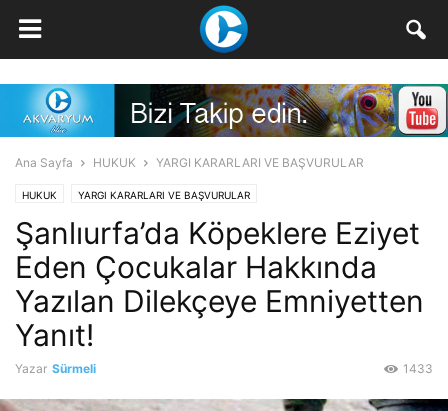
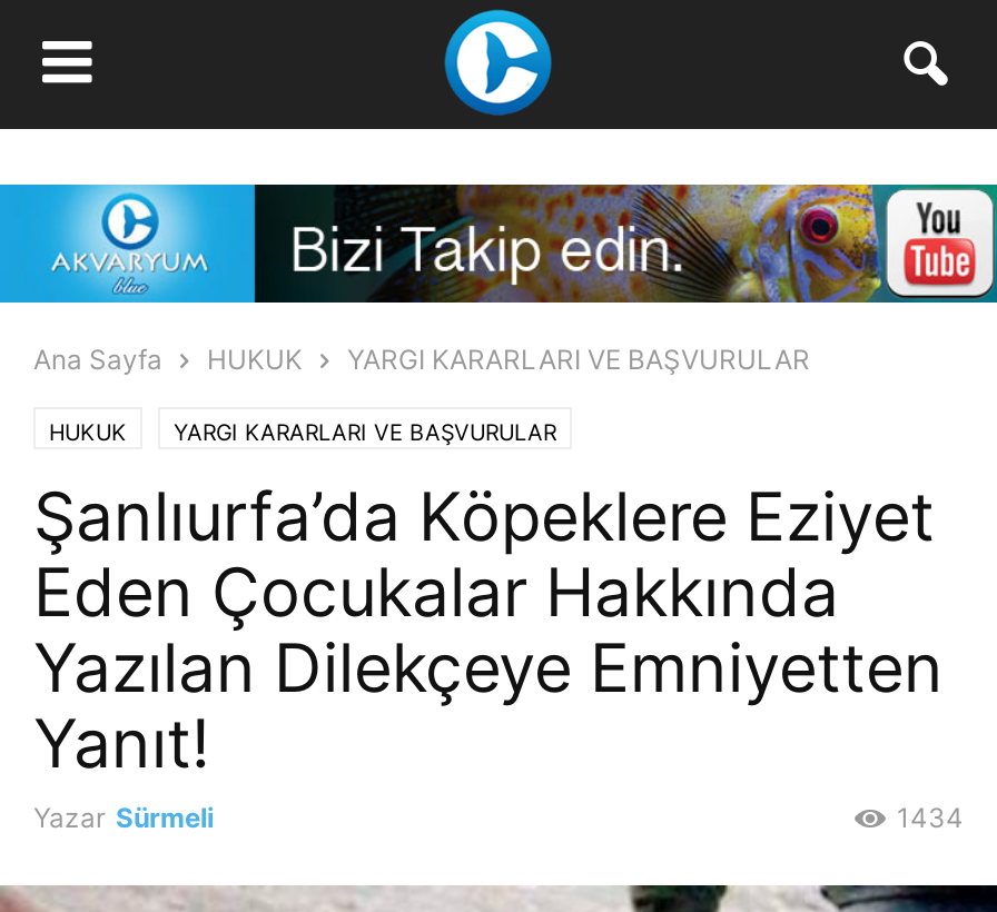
[403,361,433,376] 1433 -> [897,801,964,834] 1434

